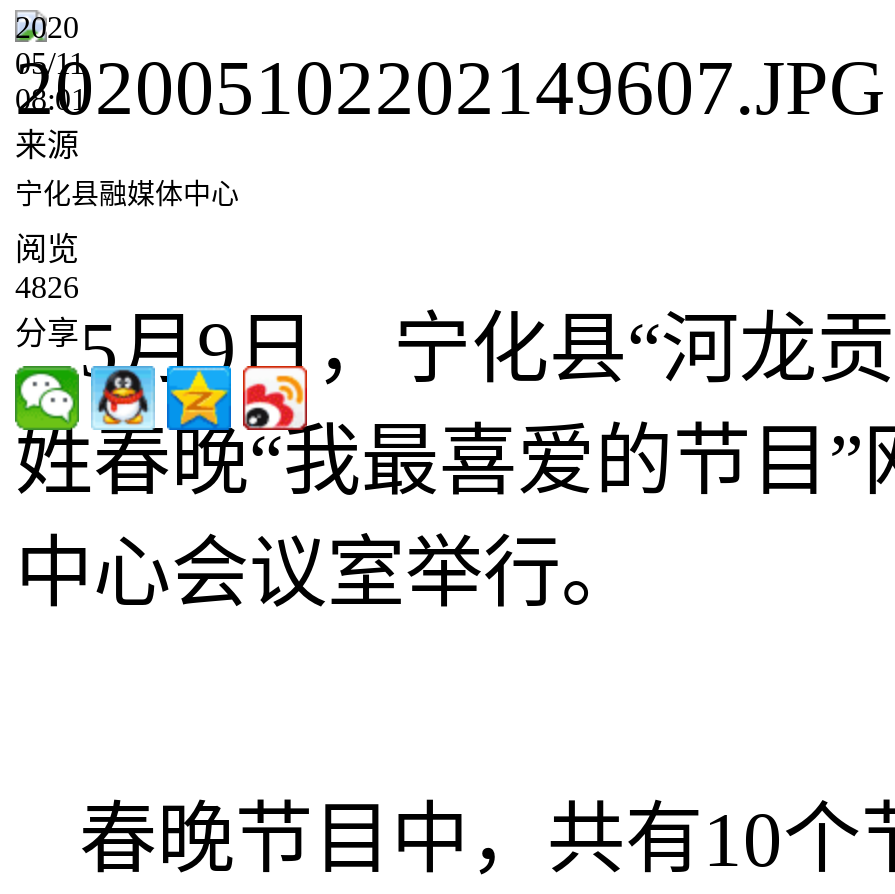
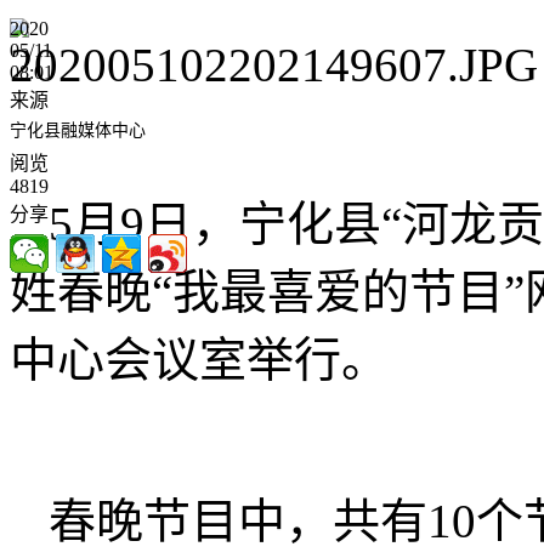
[15,271,79,305] 4826 -> [10,176,49,197] 4819

